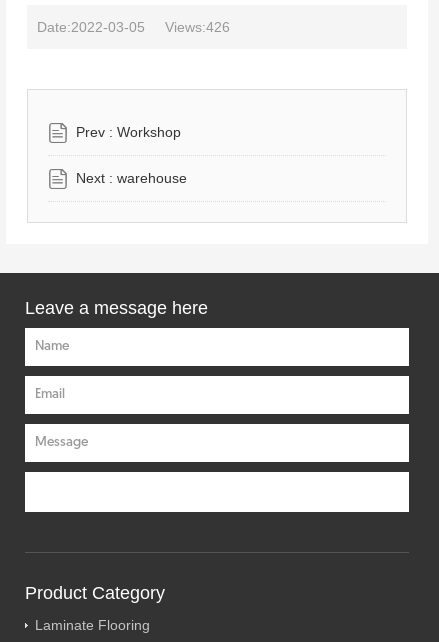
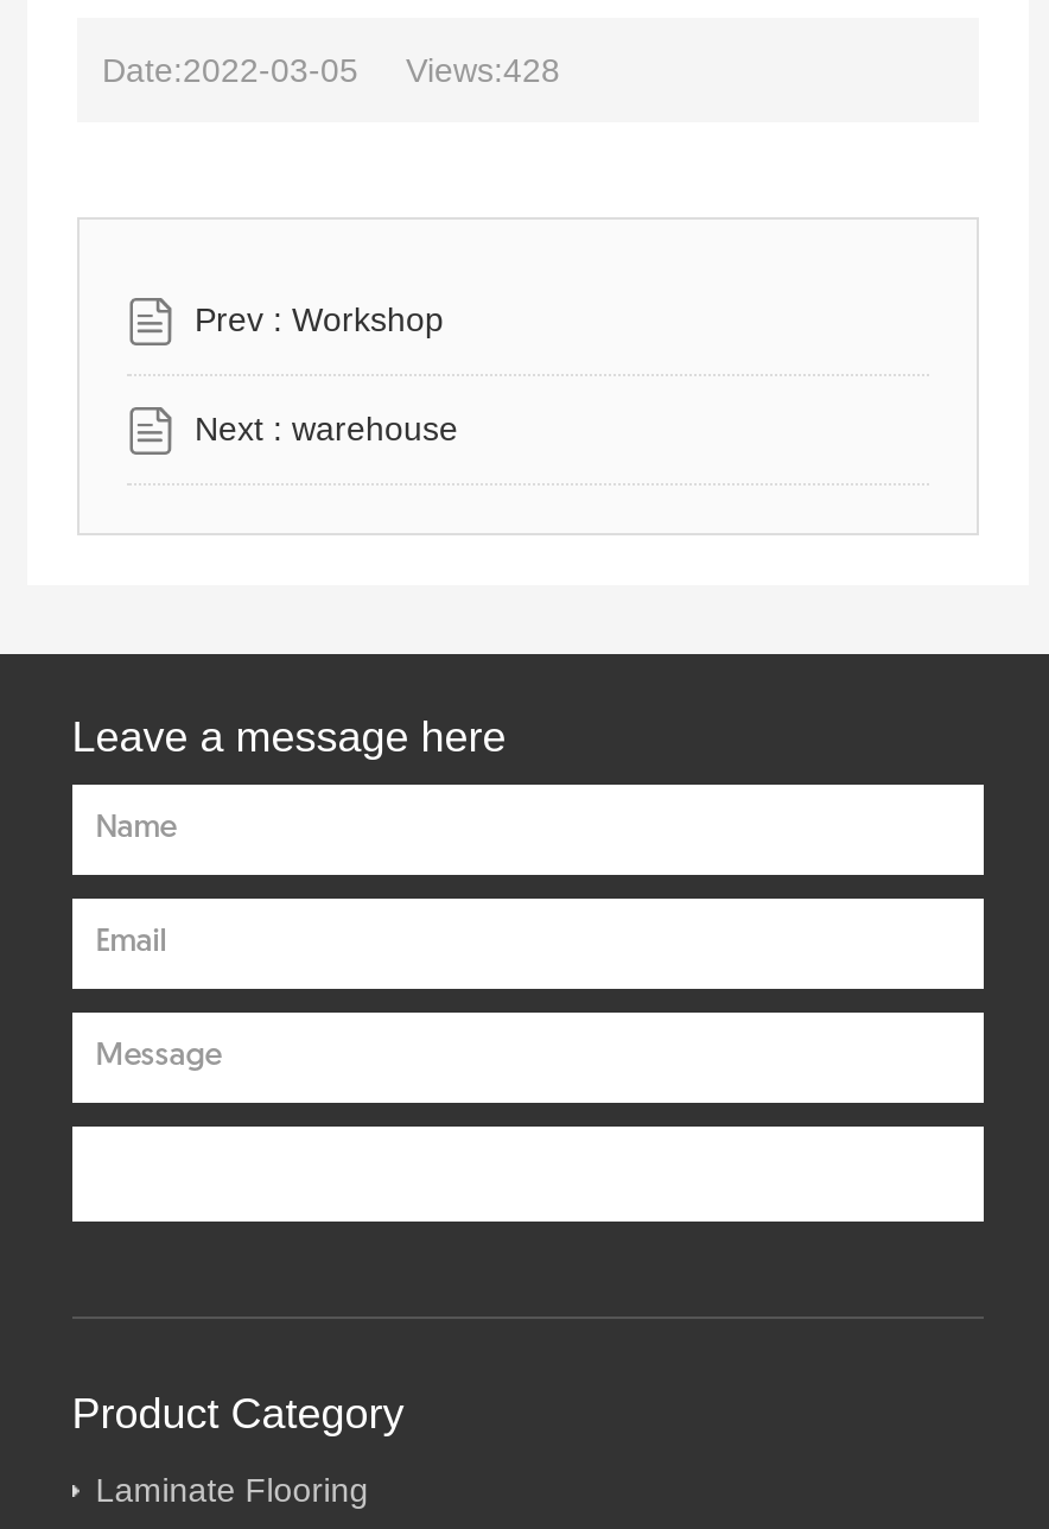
[37,19,230,35] Date:2022-03-05 Views:426 -> [102,52,560,90] Date:2022-03-05 Views:428

